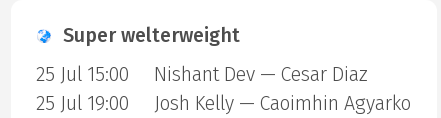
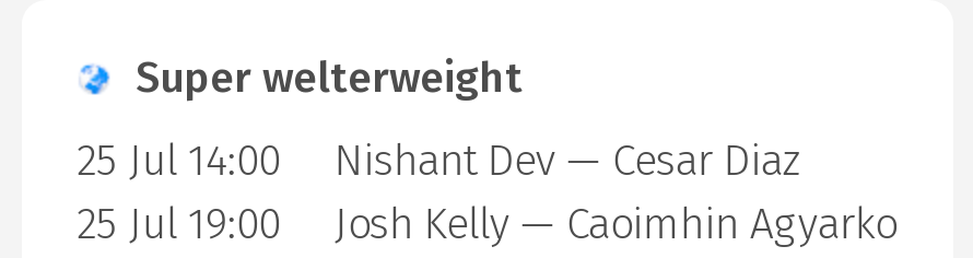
[36,63,368,86] 25 Jul 15:00 Nishant Dev — Cesar Diaz -> [76,137,802,187] 25 Jul 14:00 Nishant Dev — Cesar Diaz

